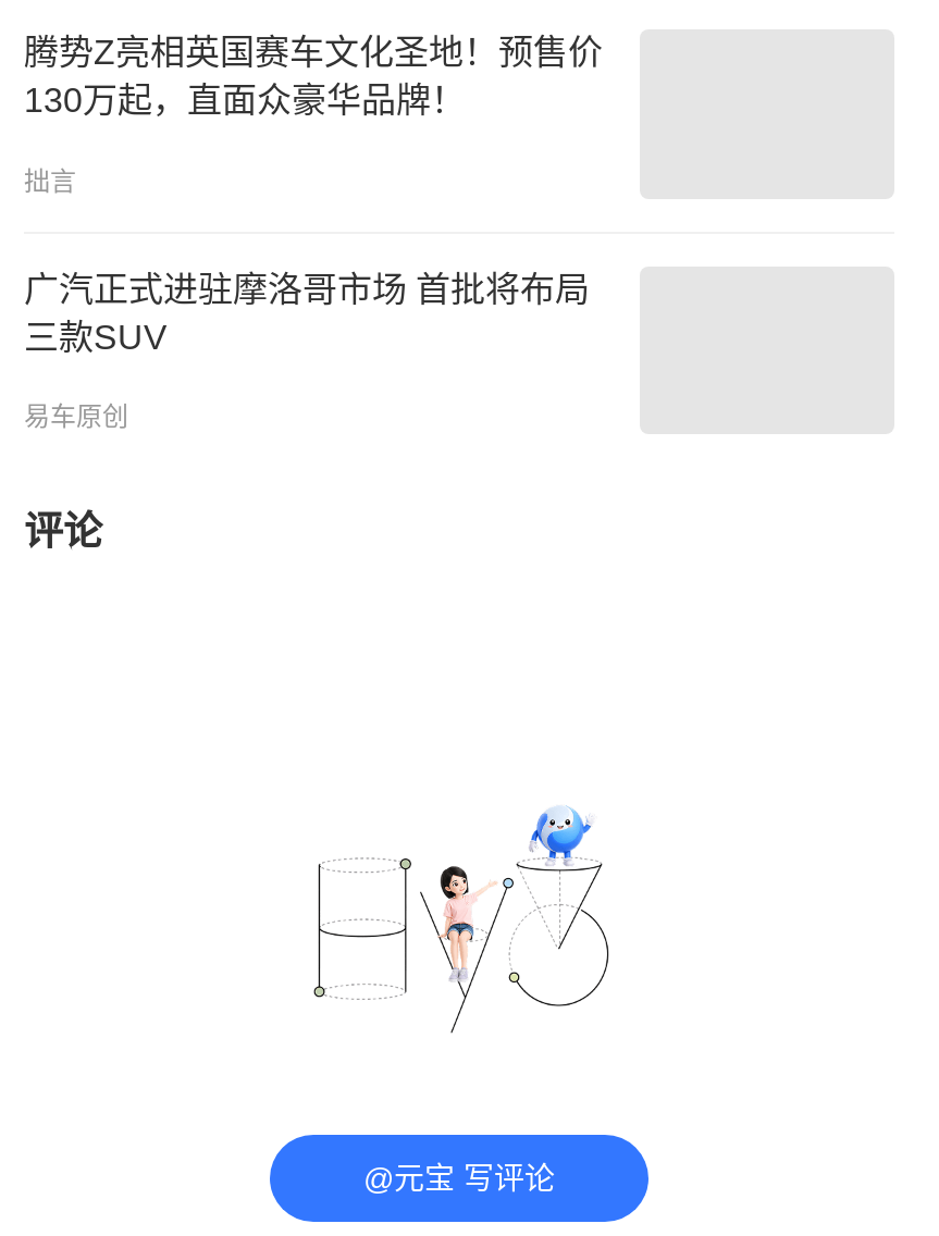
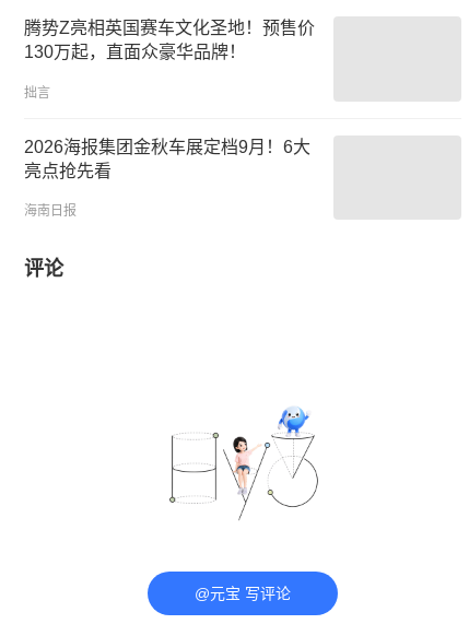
[24,270,590,355] 广汽正式进驻摩洛哥市场 首批将布局 | 三款SUV -> [24,137,310,180] 2026海报集团金秋车展定档9月！6大 | 亮点抢先看
[24,402,128,432] 易车原创 -> [24,203,77,219] 海南日报

